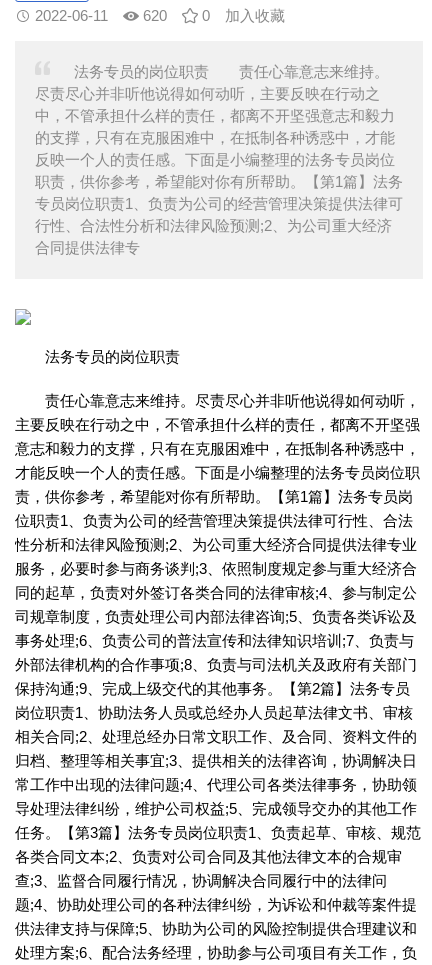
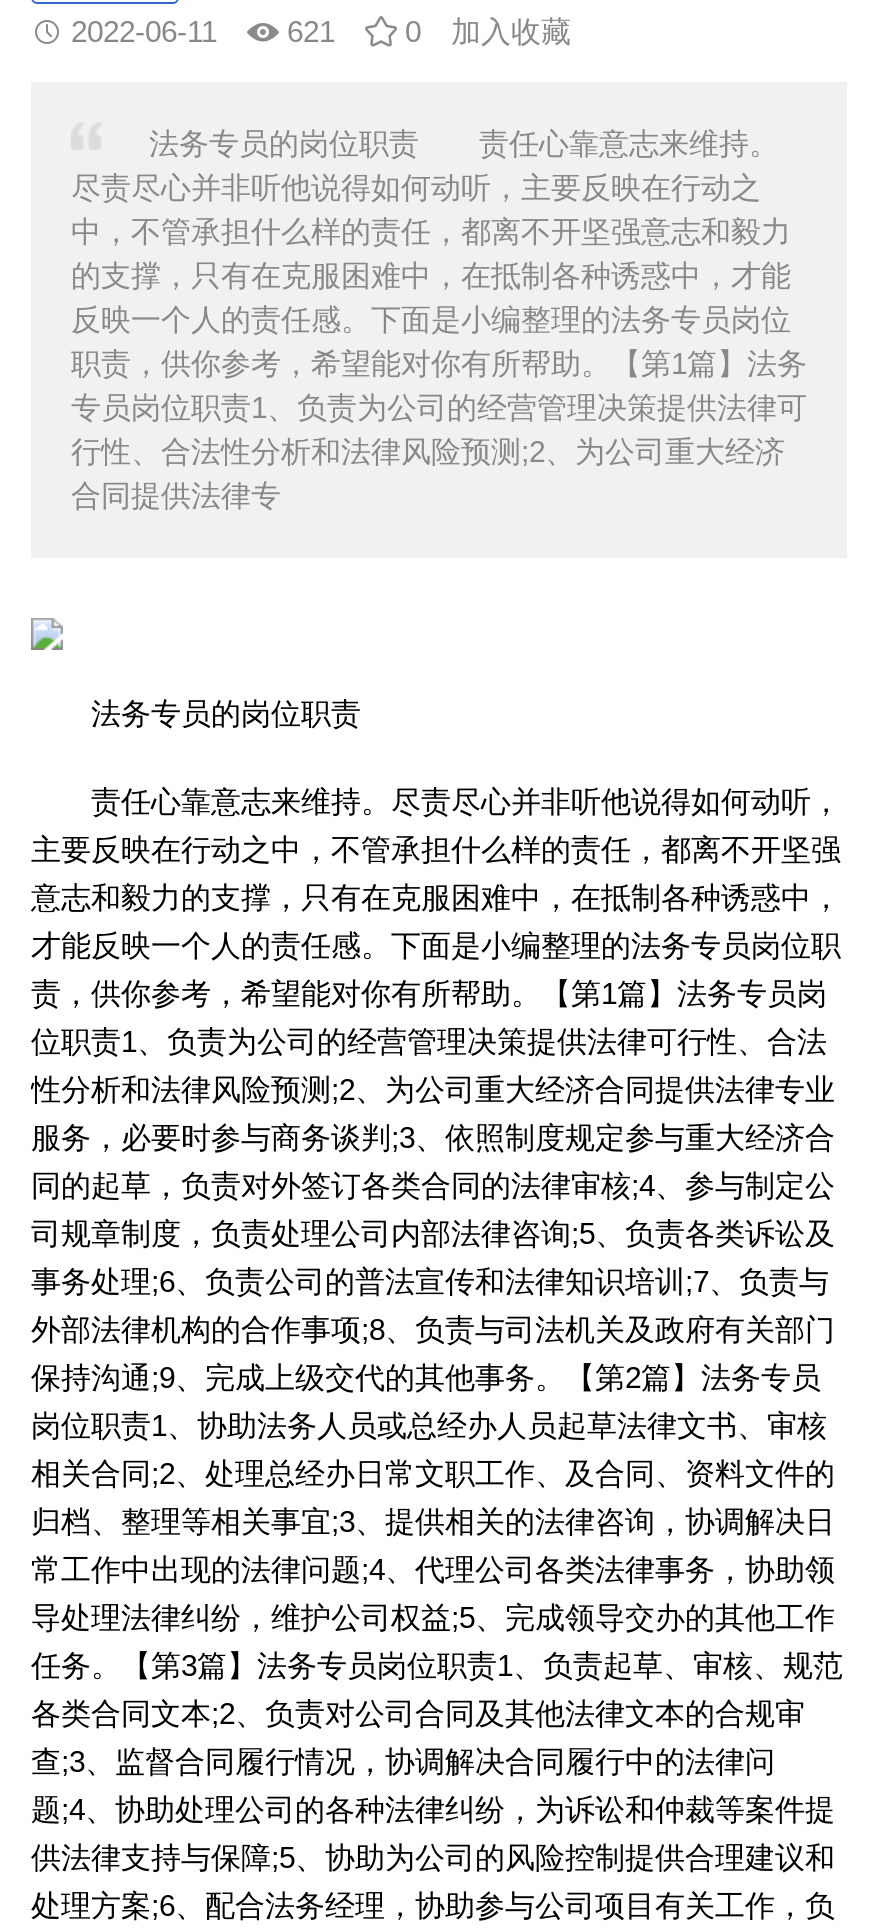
[143,7,167,24] 620 -> [287,14,335,48] 621

